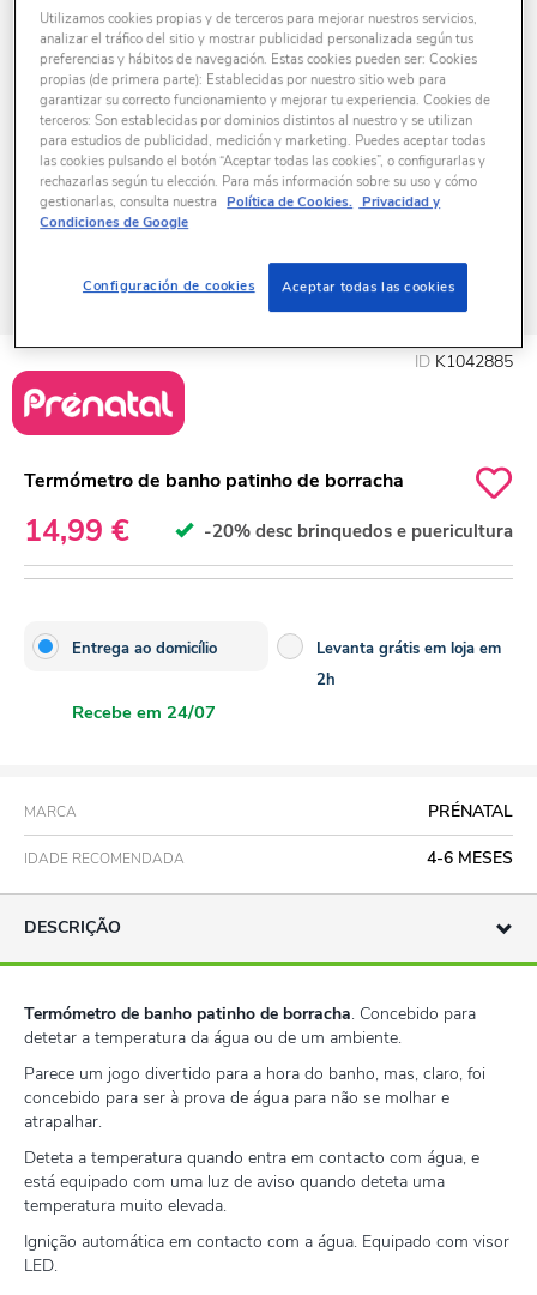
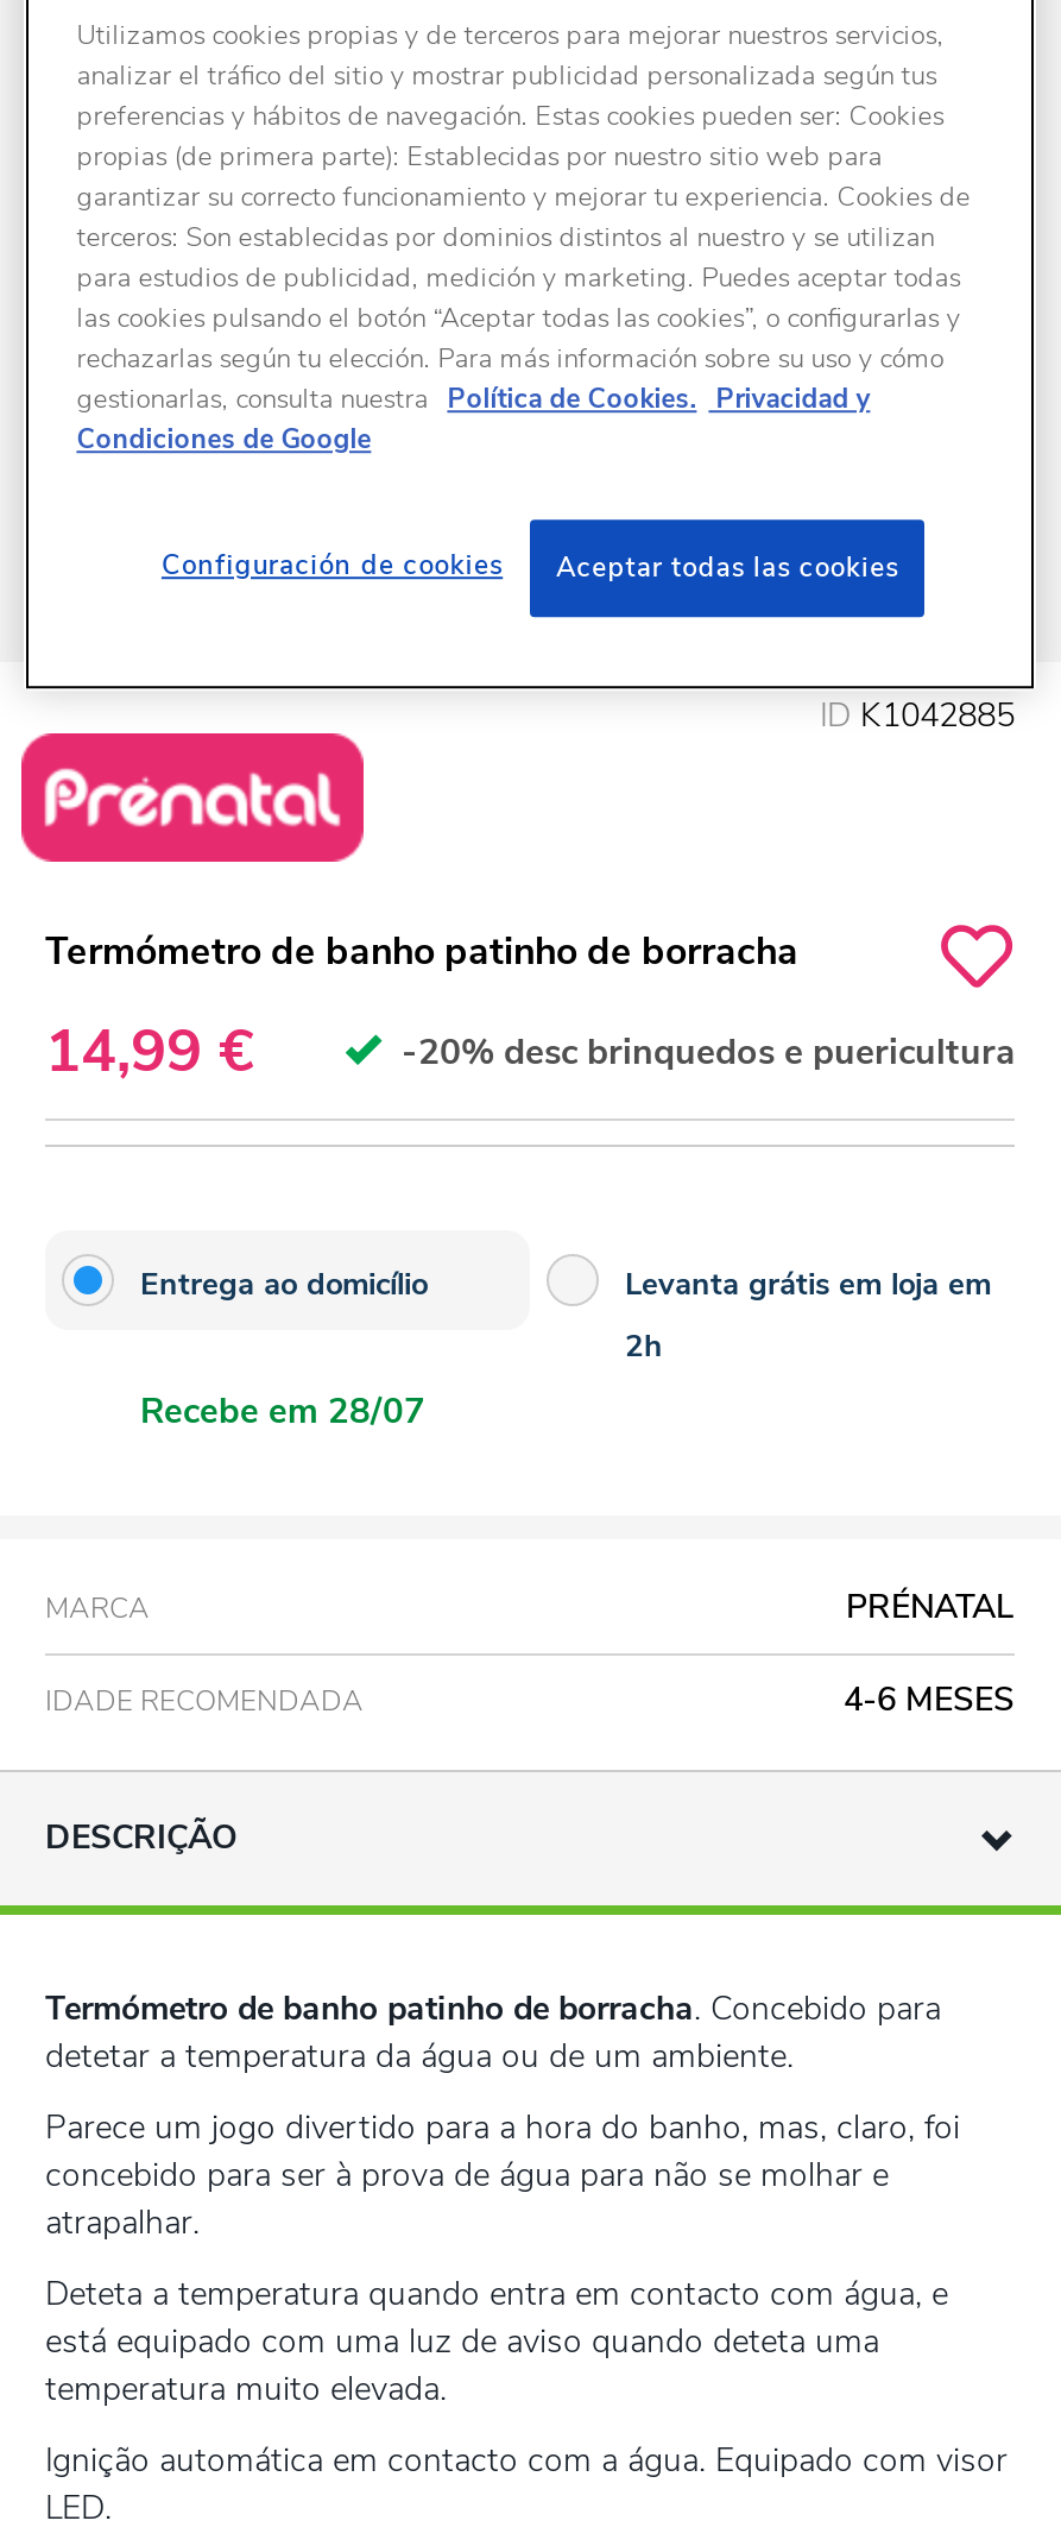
[72,700,216,724] Recebe em 24/07 -> [140,1387,425,1435] Recebe em 28/07

